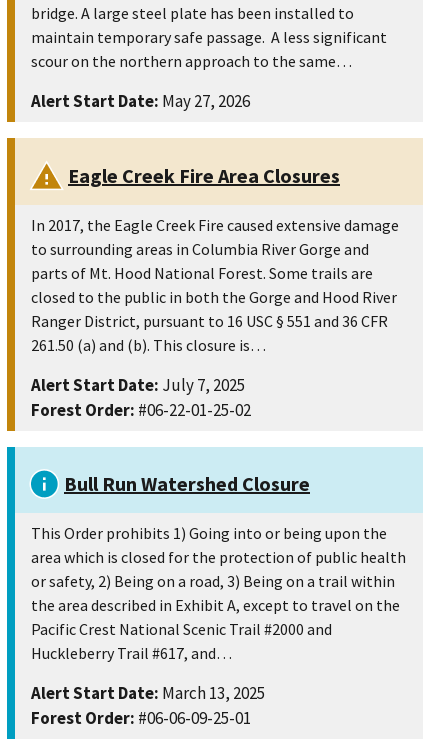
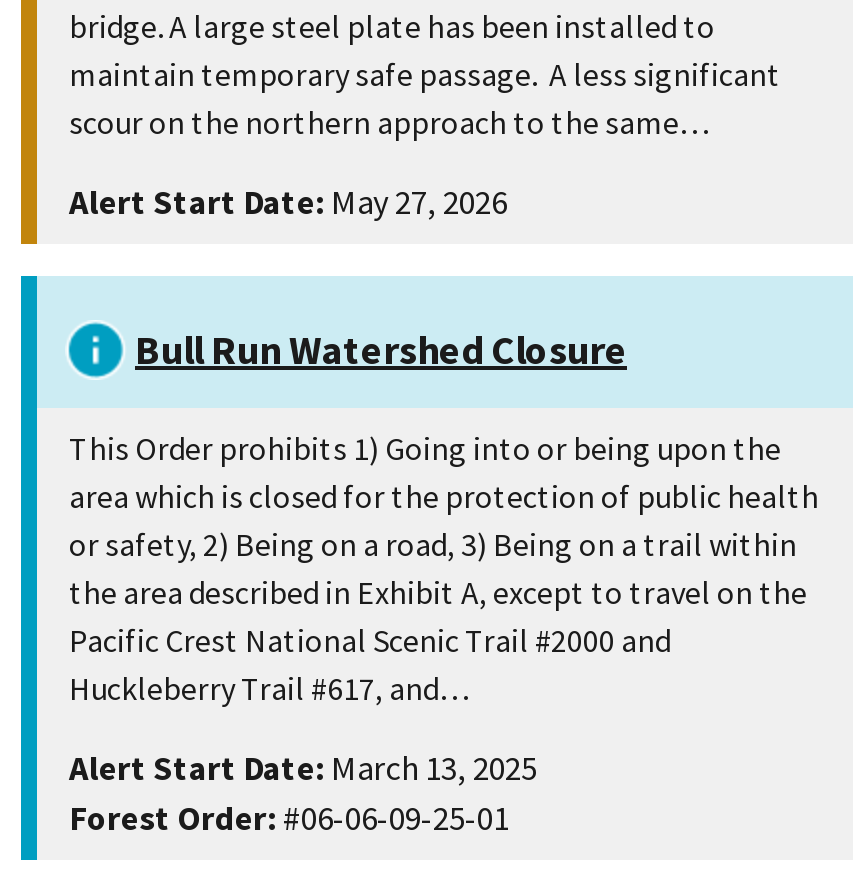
[31,163,399,421] Eagle Creek Fire Area Closures | In 2017, the Eagle Creek Fire caused extensive damage | to surrounding areas in Columbia River Gorge and | parts of Mt. Hood National Forest. Some trails are | closed to the public in both the Gorge and Hood River | Ranger District, pursuant to 16 USC § 551 and 36 CFR | 261.50 (a) and (b). This closure is… | Alert Start Date: July 7, 2025 | Forest Order: #06-22-01-25-02 -> none

